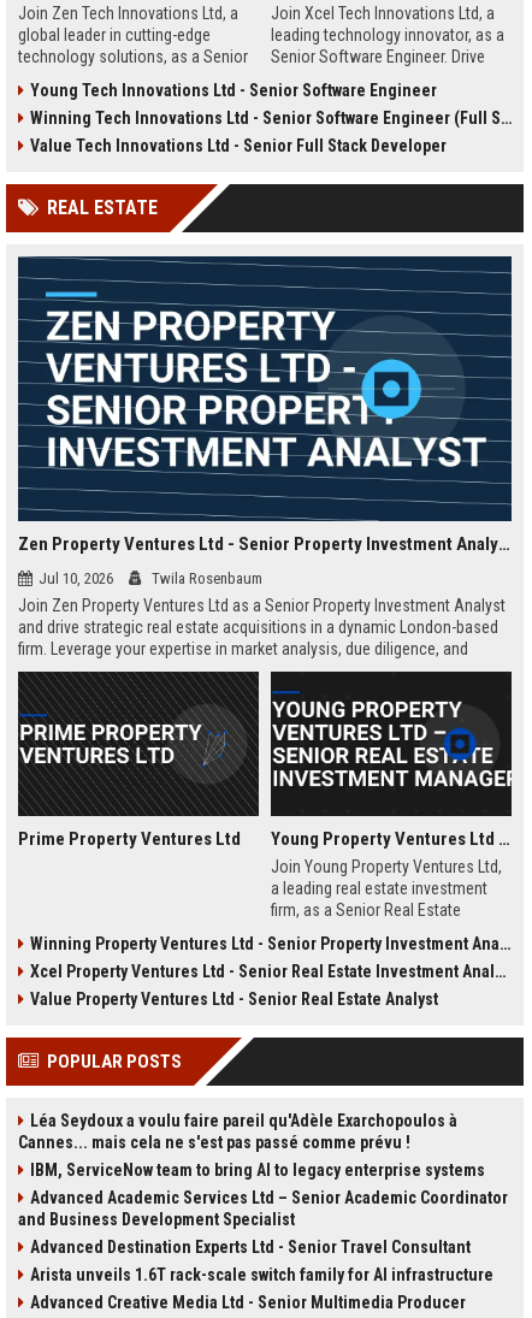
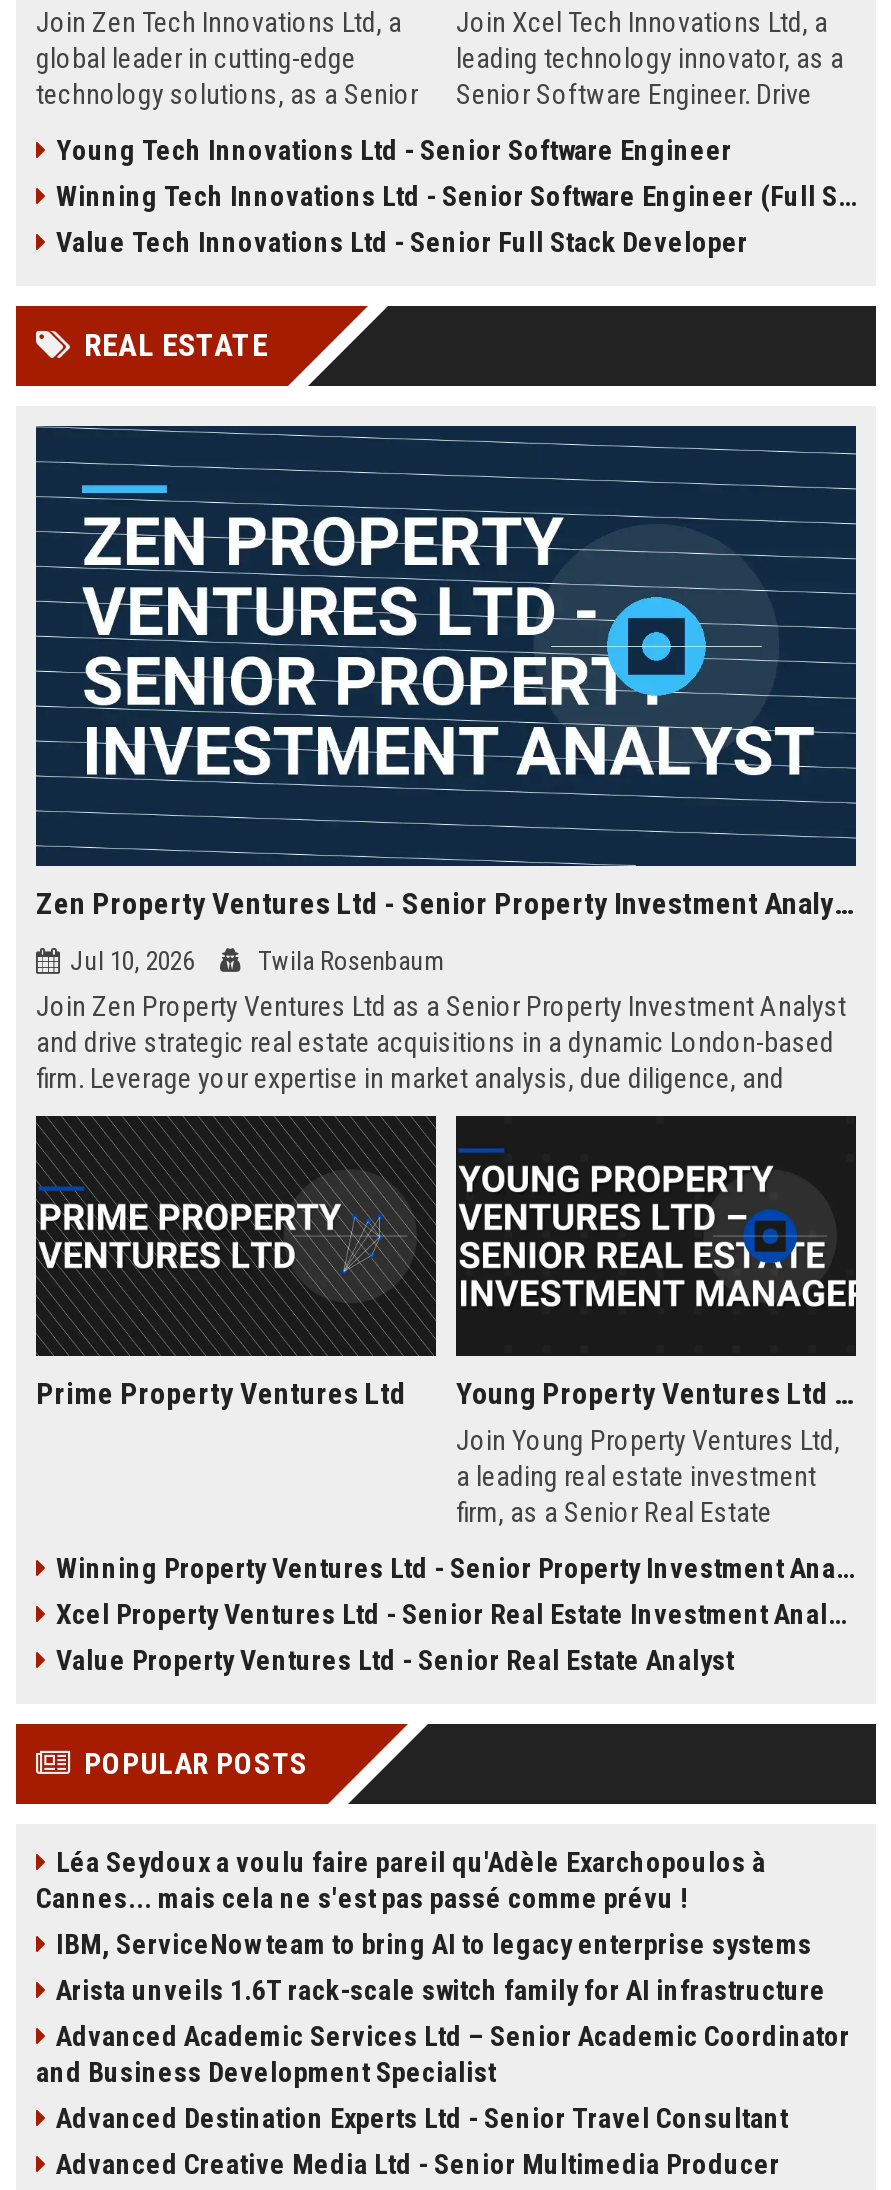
moved [18,1188,508,1257] -> [36,2020,850,2134]: Advanced Academic Services Ltd – Senior Academic Coordinator | and Business Development Specialist | Advanced Destination Experts Ltd - Senior Travel Consultant
moved [30,1265,493,1284] -> [56,1974,826,2006]: Arista unveils 1.6T rack-scale switch family for AI infrastructure

